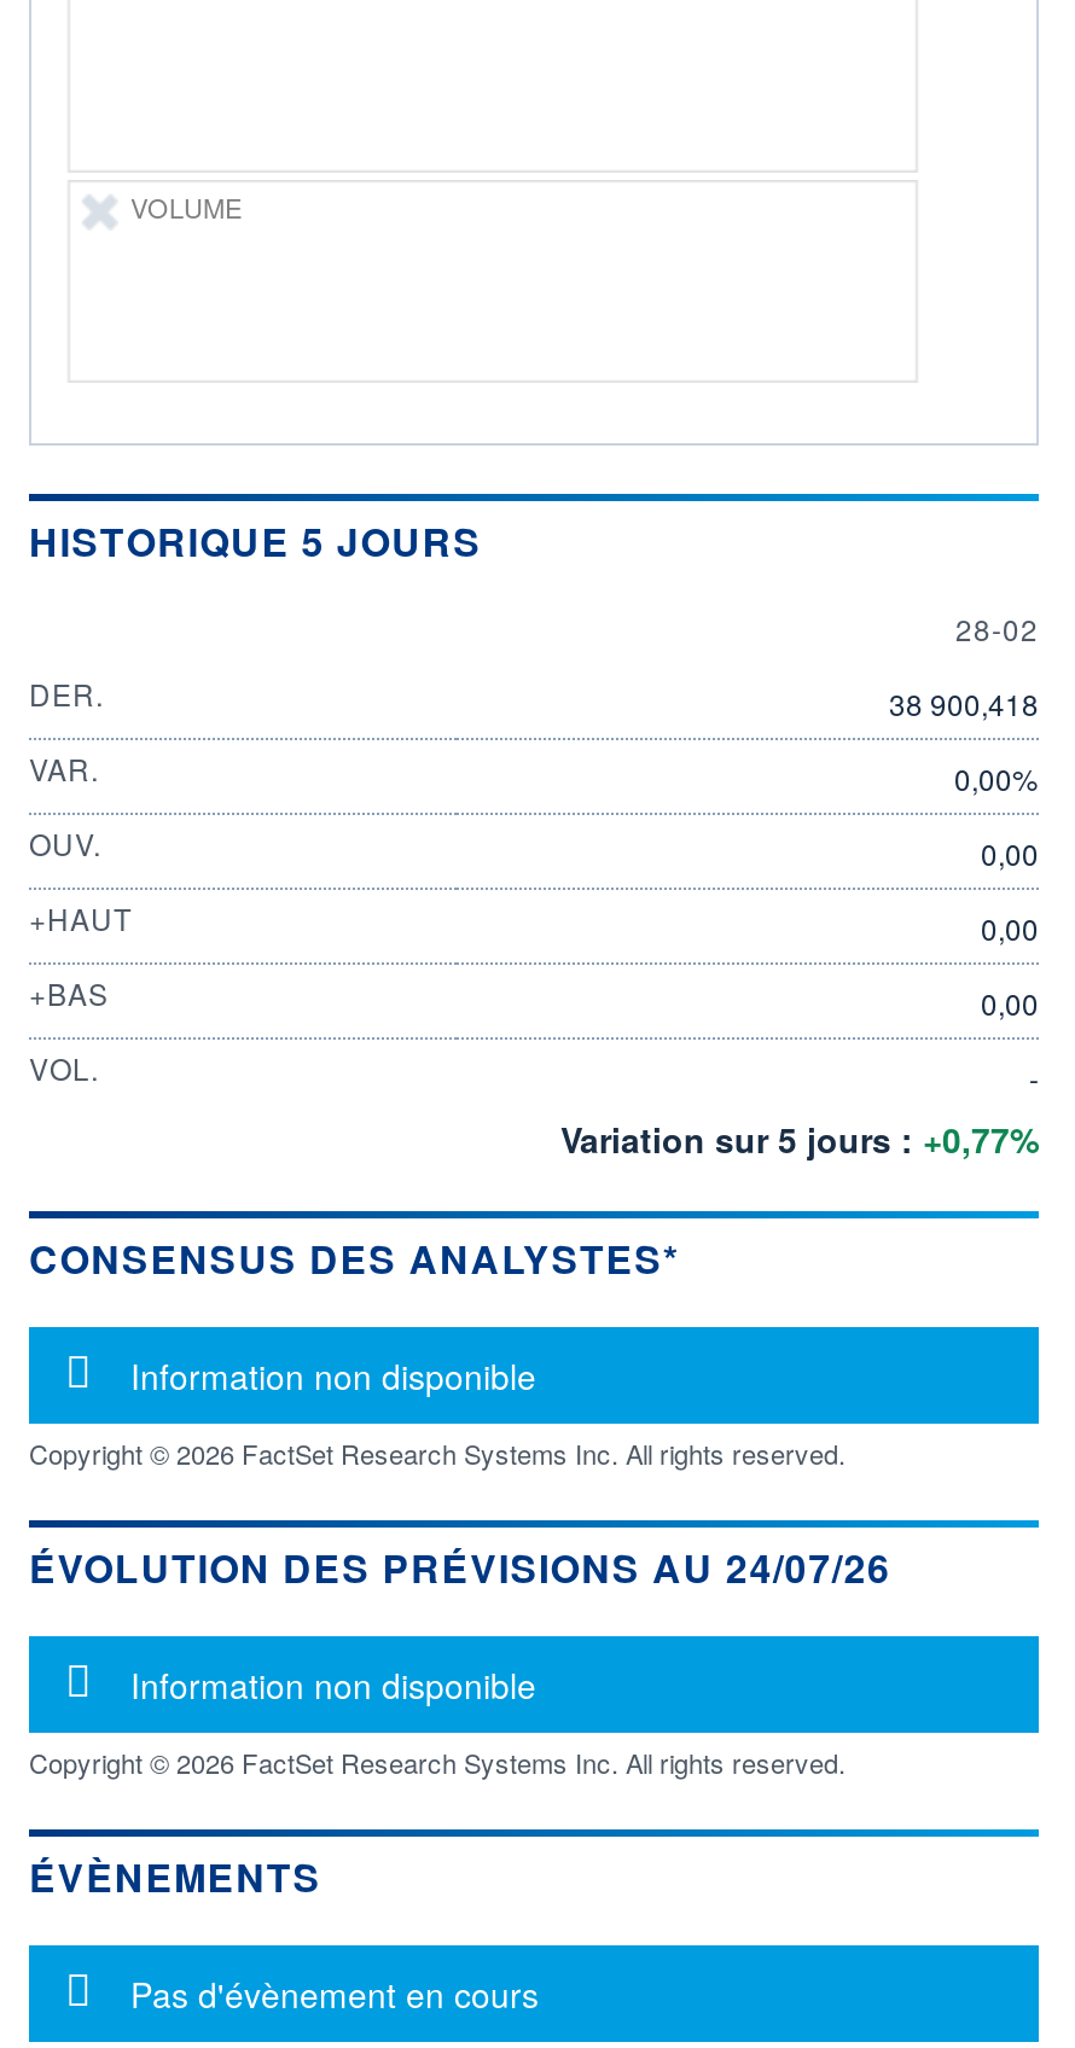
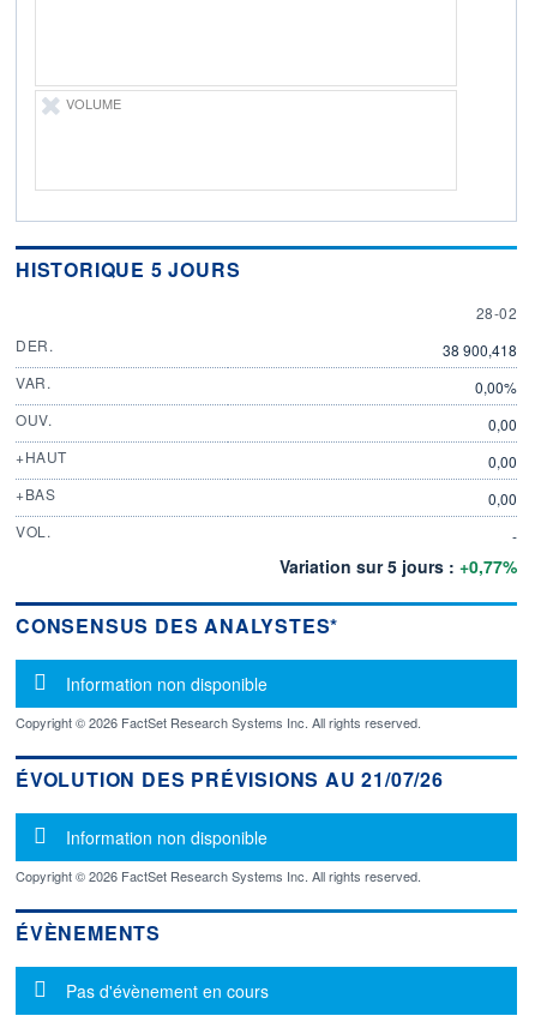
[29,1540,891,1595] ÉVOLUTION DES PRÉVISIONS AU 24/07/26 -> [16,765,444,793] ÉVOLUTION DES PRÉVISIONS AU 21/07/26

